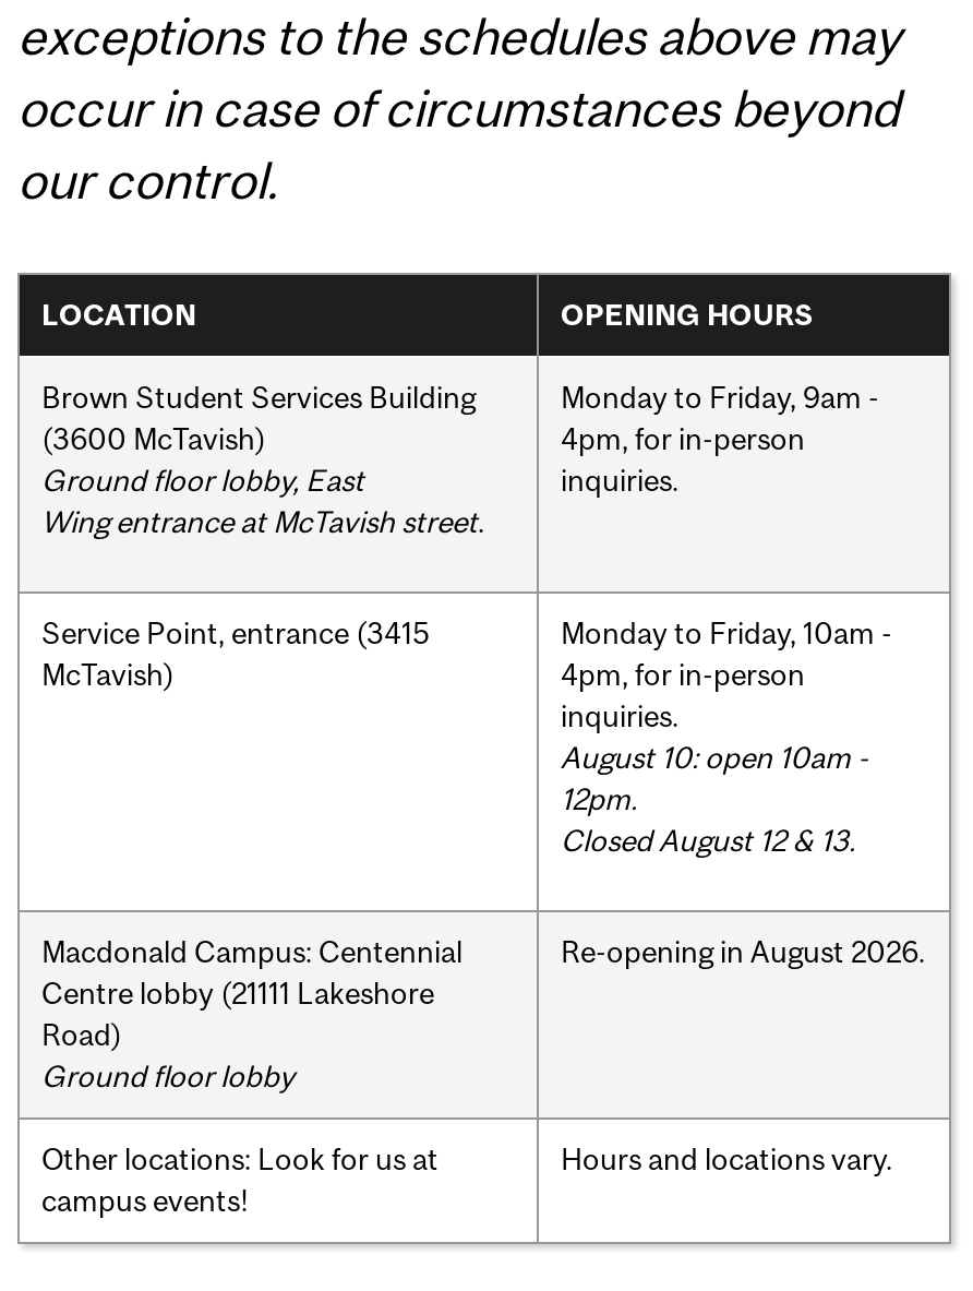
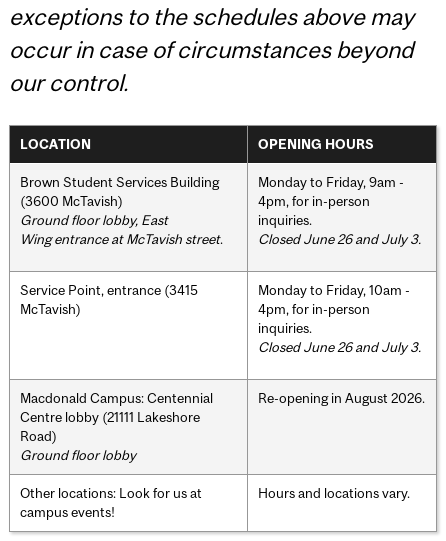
none -> [258,231,421,247] Closed June 26 and July 3.
[561,739,868,857] August 10: open 10am - | 12pm. | Closed August 12 & 13. -> [258,339,421,355] Closed June 26 and July 3.

